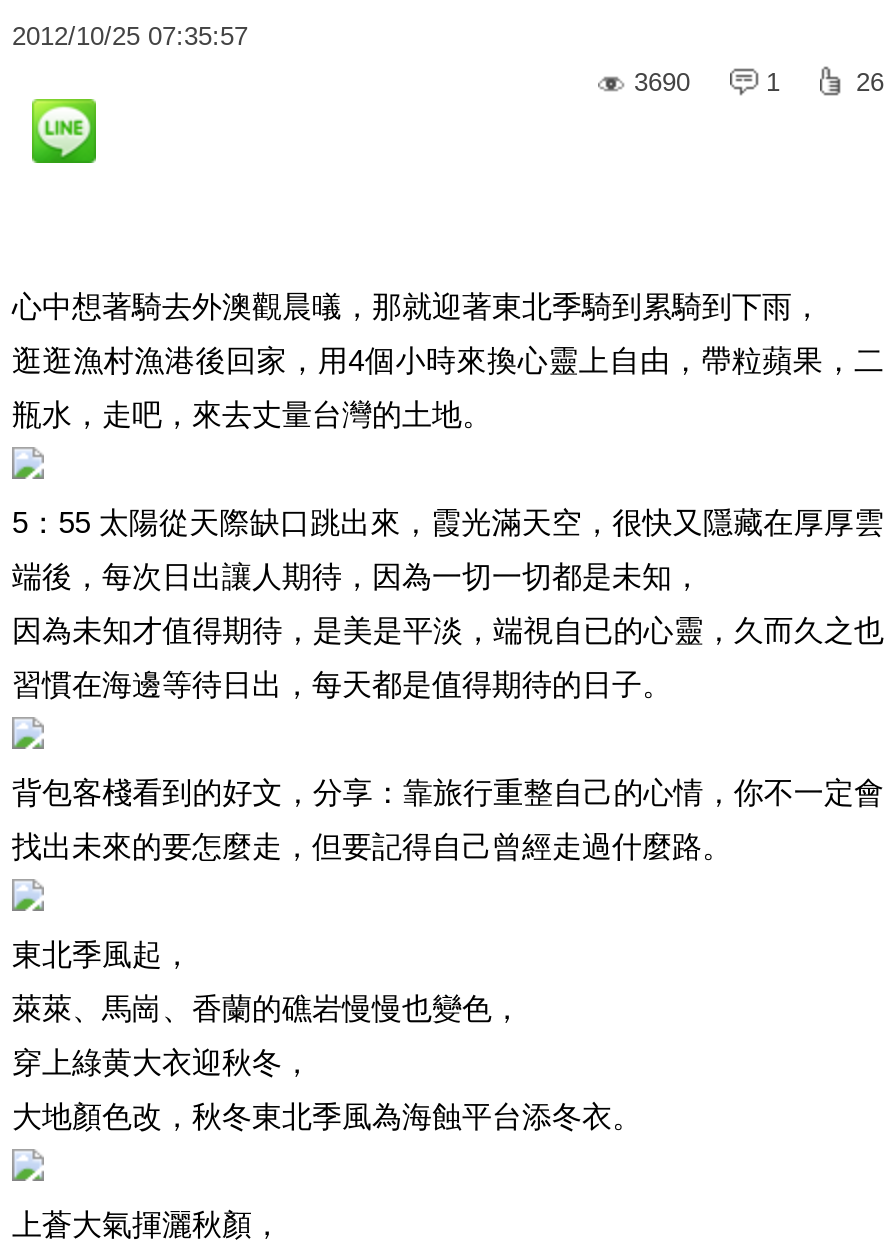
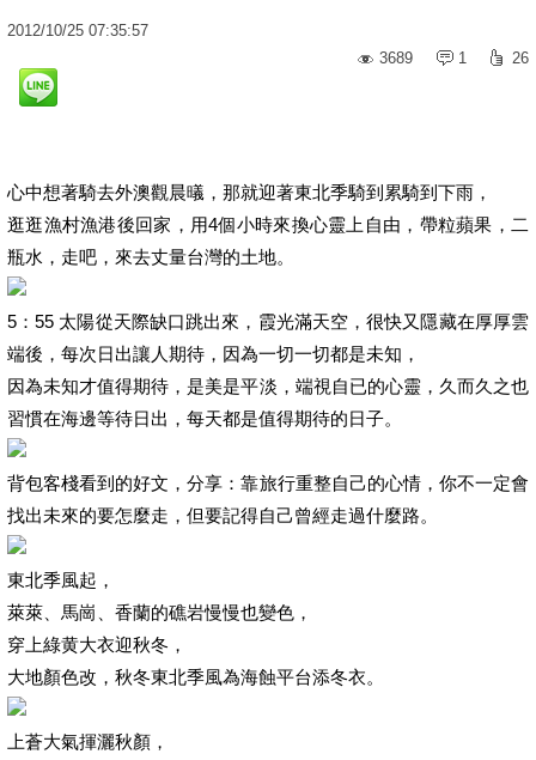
[634,67,690,97] 3690 -> [379,49,413,67] 3689

